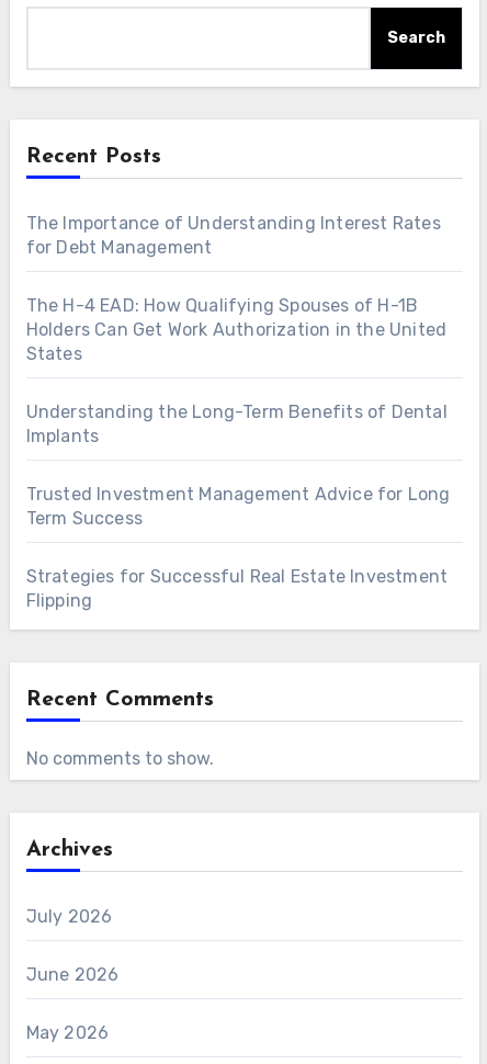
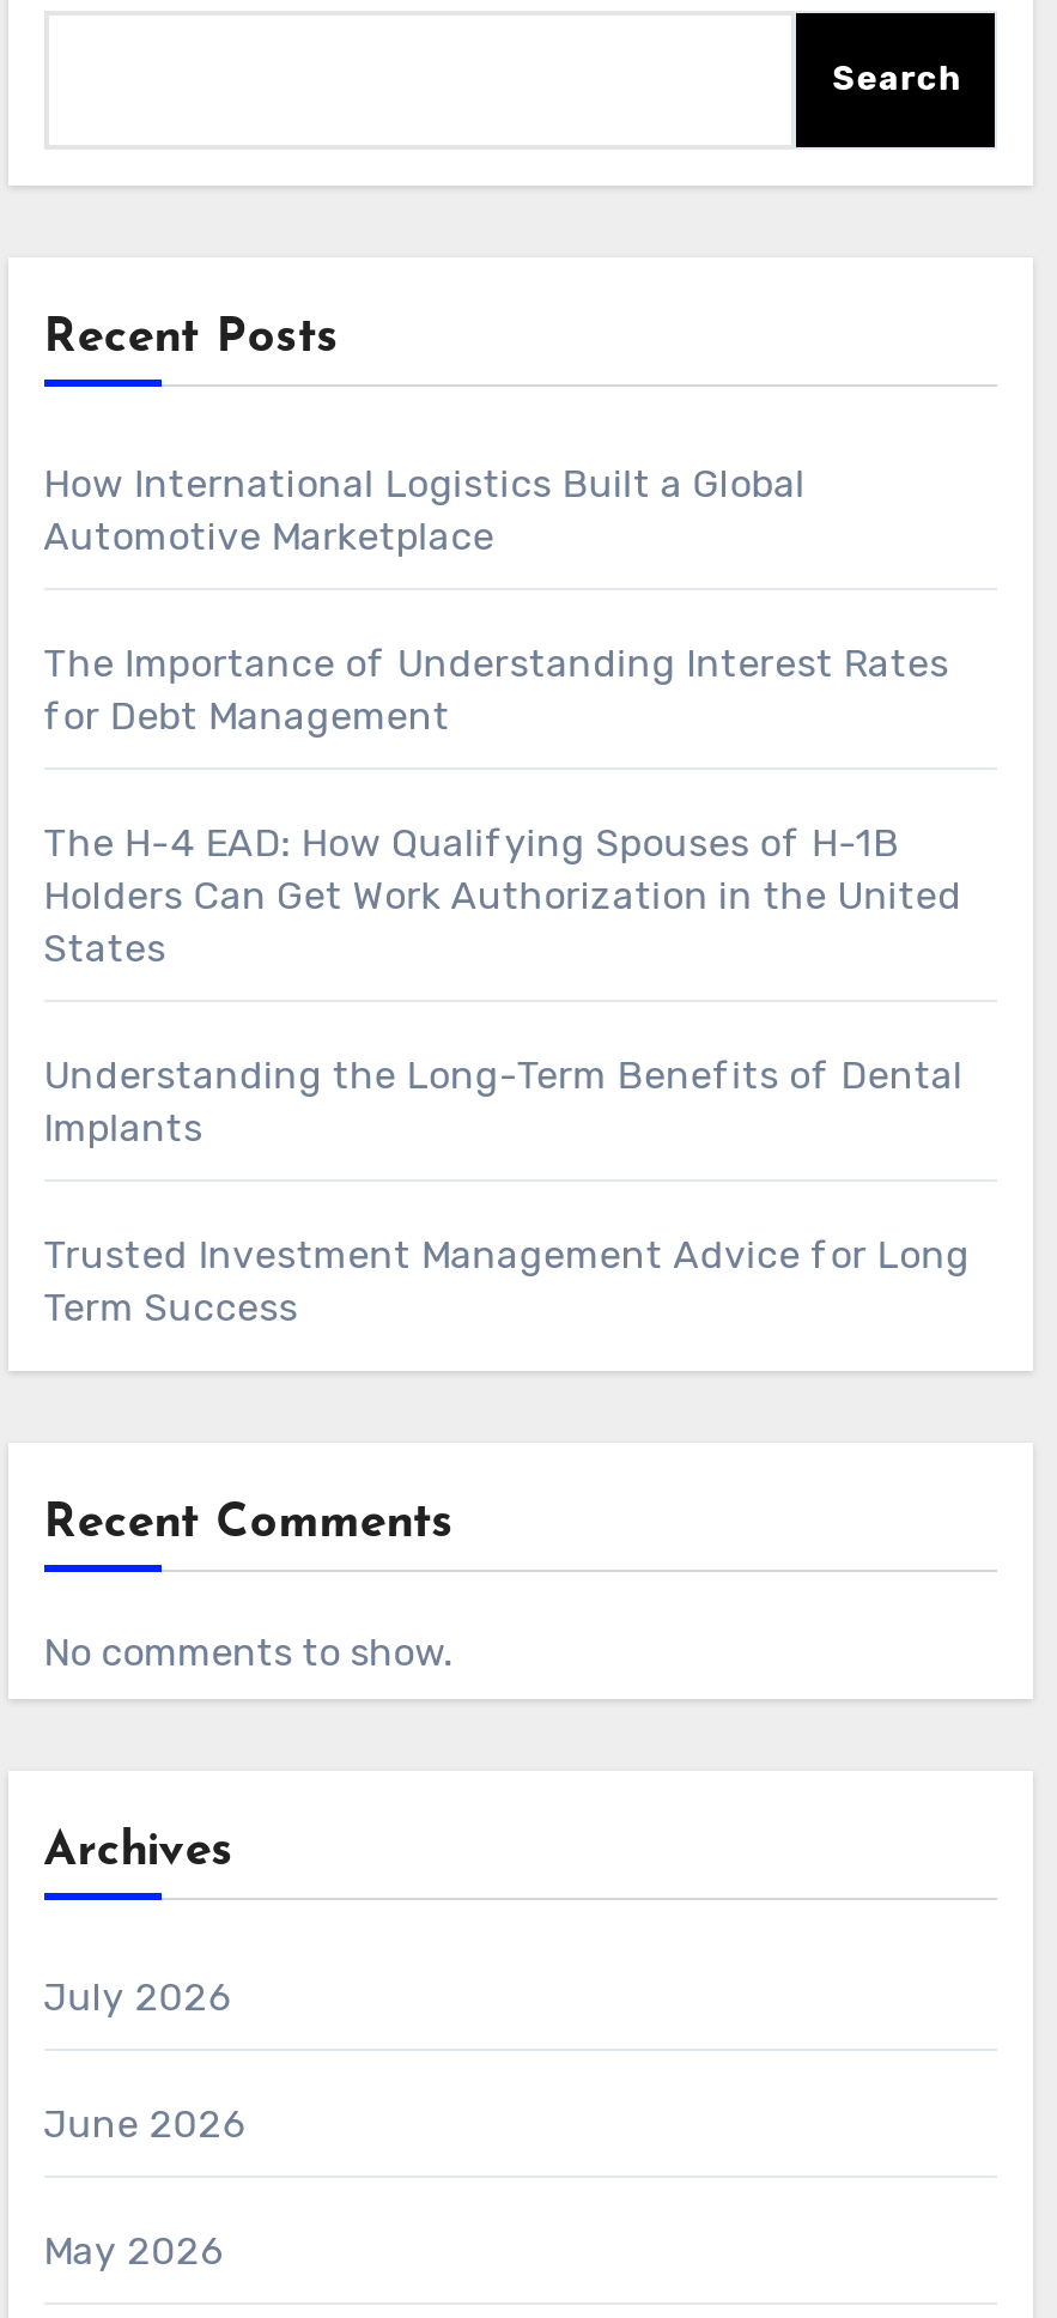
none -> [43,460,806,558] How International Logistics Built a Global | Automotive Marketplace
moved [26,212,450,528] -> [43,640,970,1329]: The Importance of Understanding Interest Rates | for Debt Management | The H-4 EAD: How Qualifying Spouses of H-1B | ... | Trusted Investment Management Advice for Long | Term Success
[26,566,448,611] Strategies for Successful Real Estate Investment | Flipping -> none

